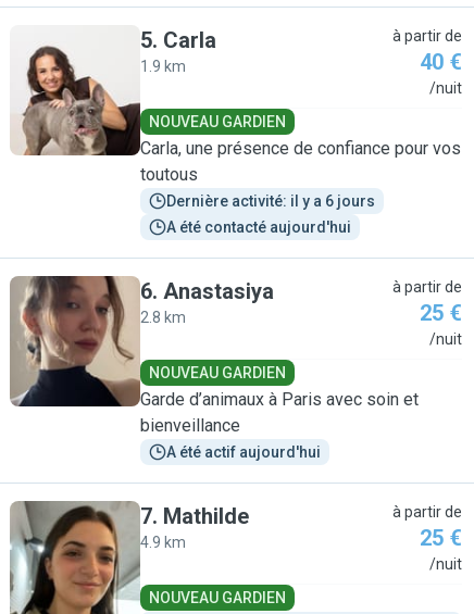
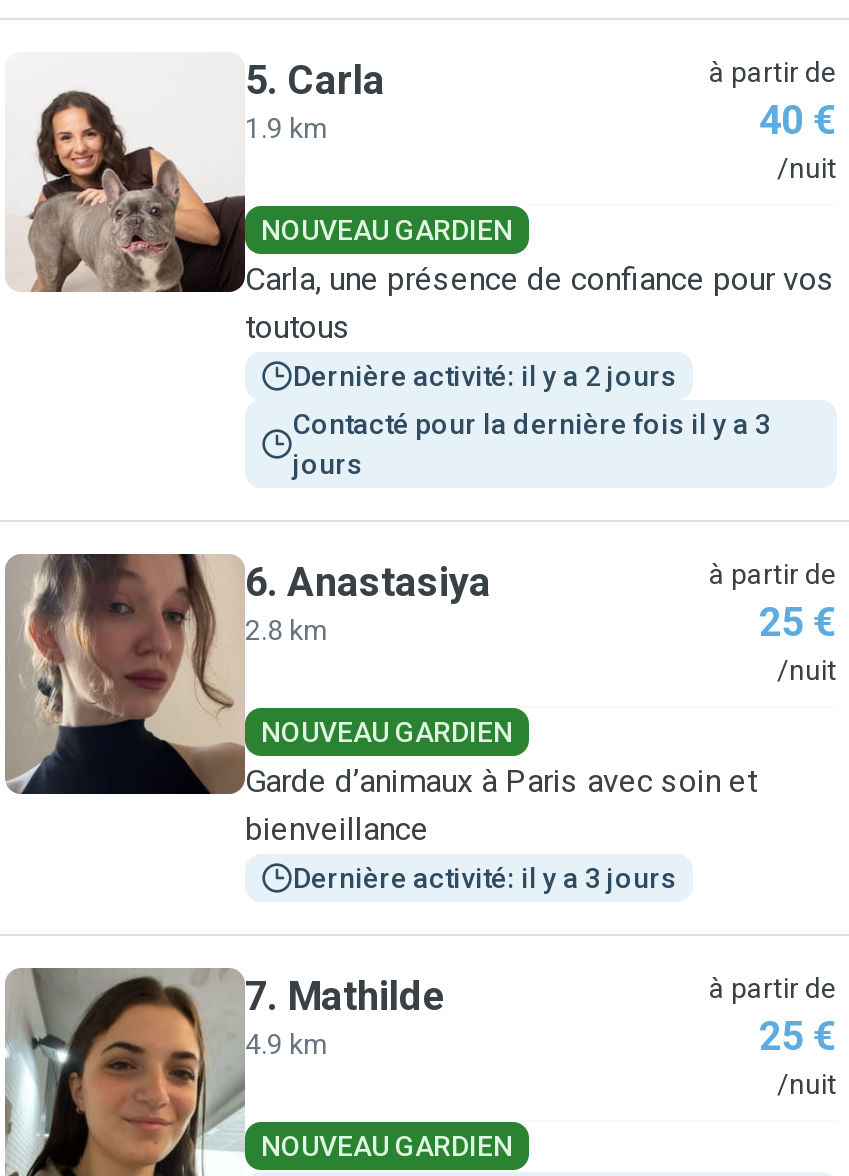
[166,192,375,210] Dernière activité: il y a 6 jours -> [293,360,677,392] Dernière activité: il y a 2 jours
[166,218,351,236] A été contacté aujourd'hui -> [293,408,777,480] Contacté pour la dernière fois il y a 3 | jours
[166,443,321,461] A été actif aujourd'hui -> [293,862,677,894] Dernière activité: il y a 3 jours

